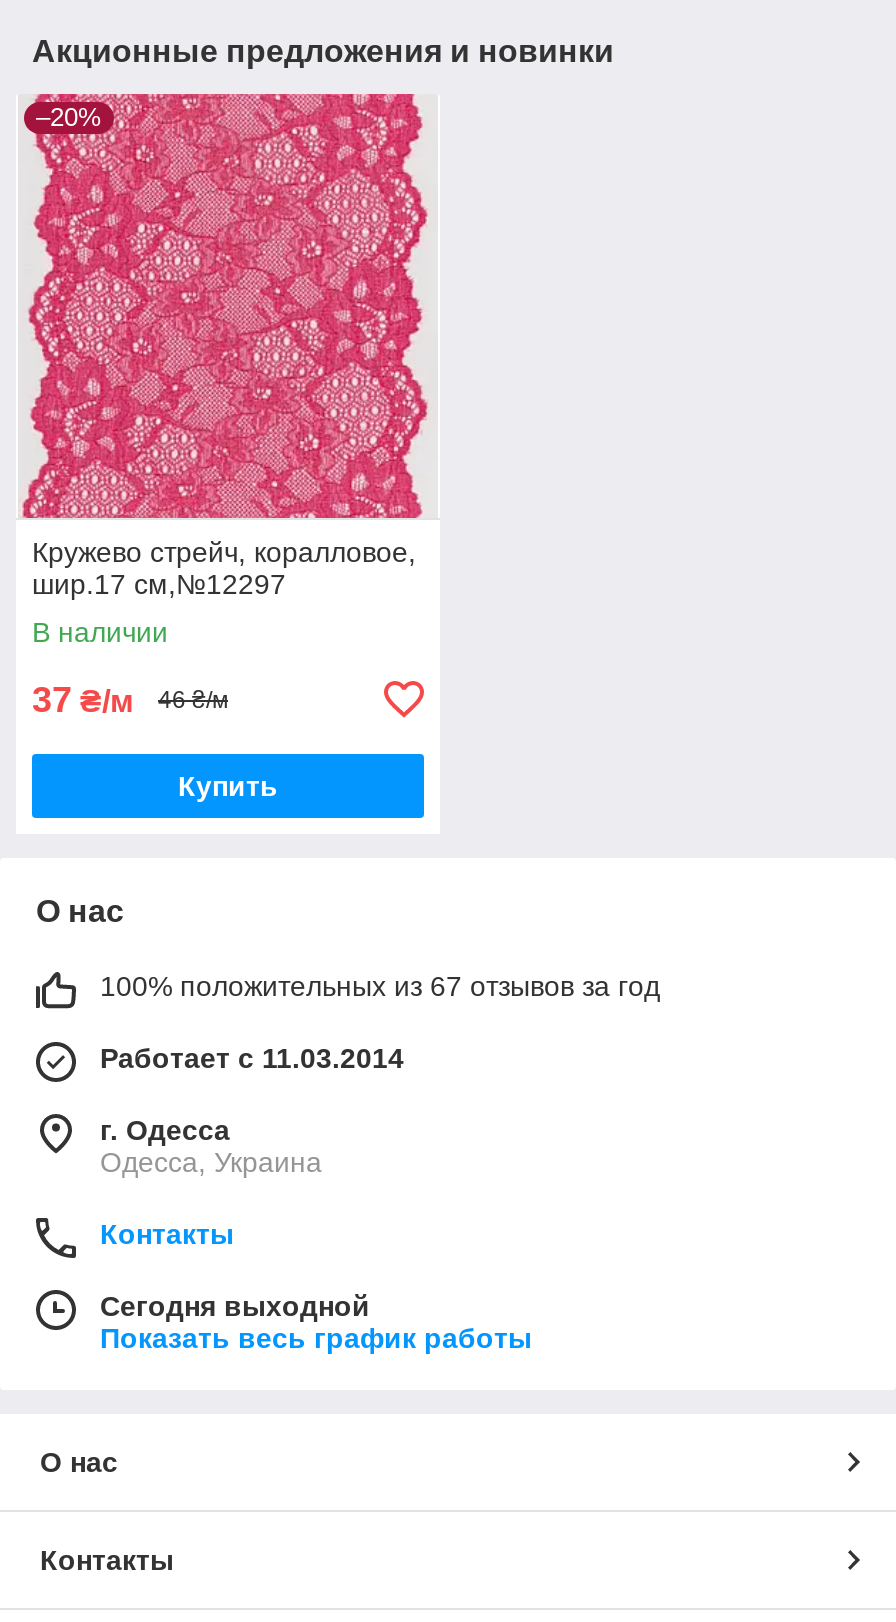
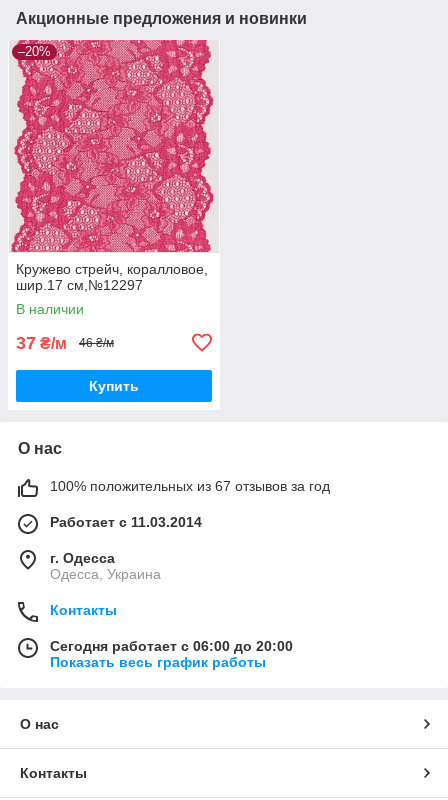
[100,1290,370,1322] Сегодня выходной -> [50,638,293,654] Сегодня работает с 06:00 до 20:00

